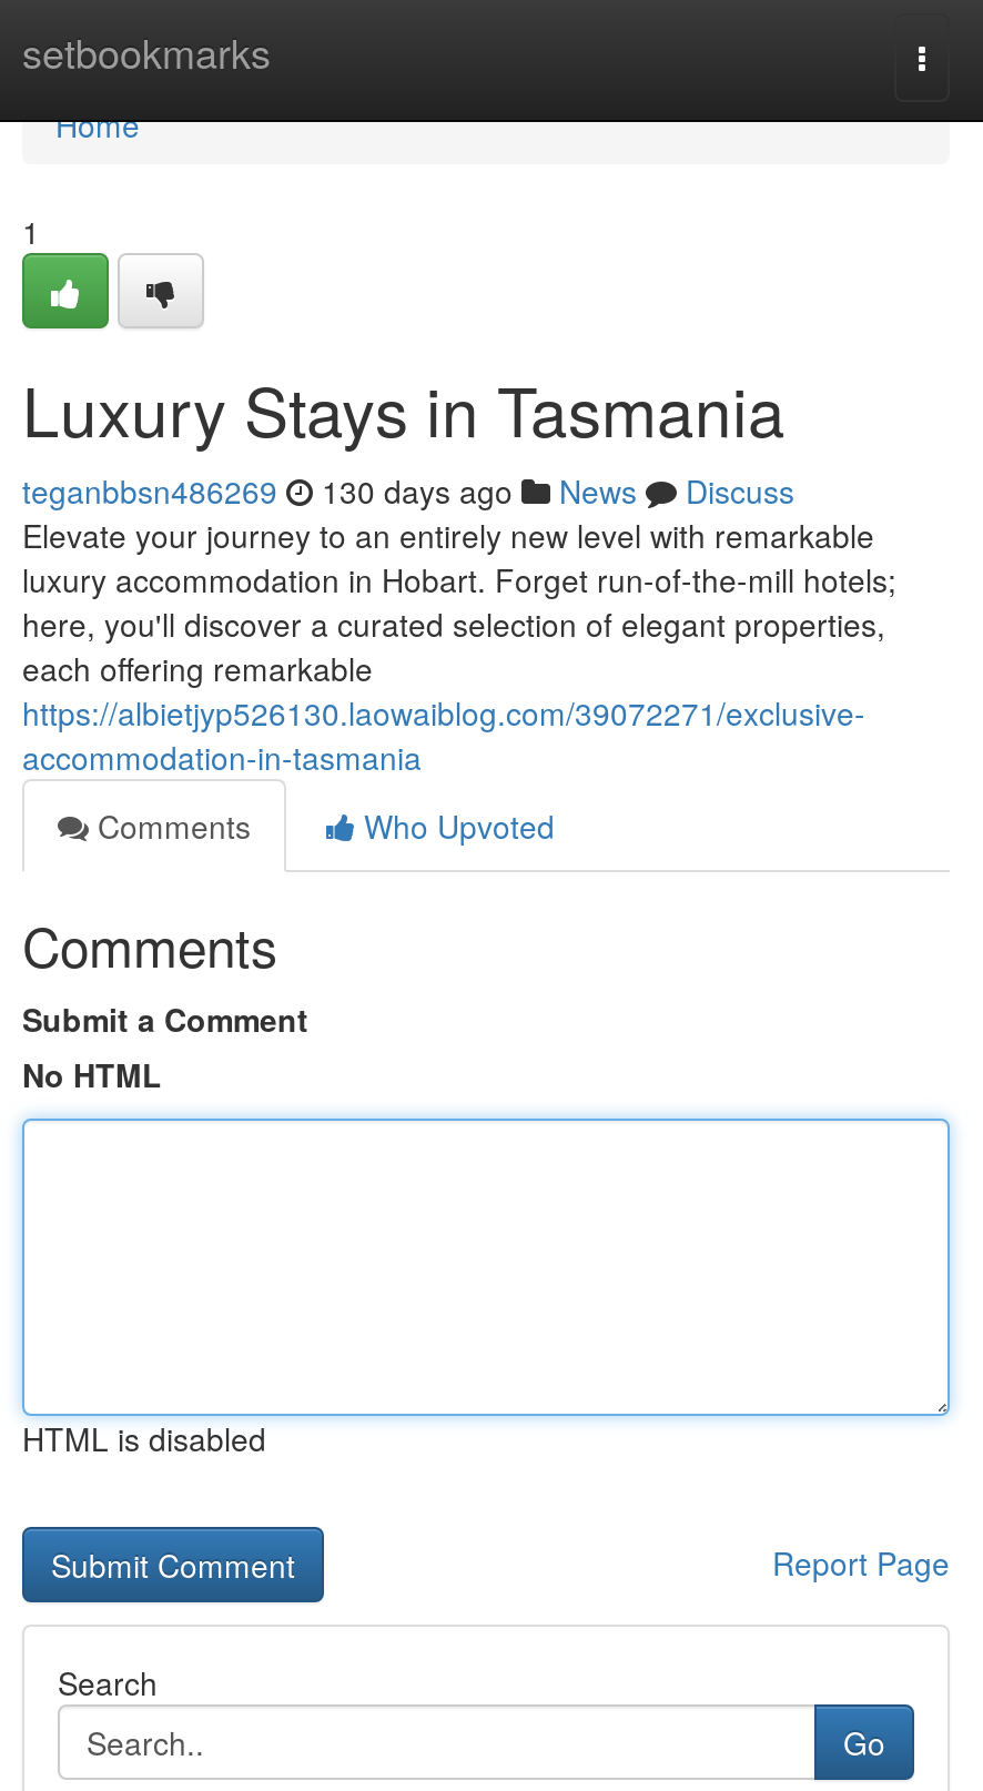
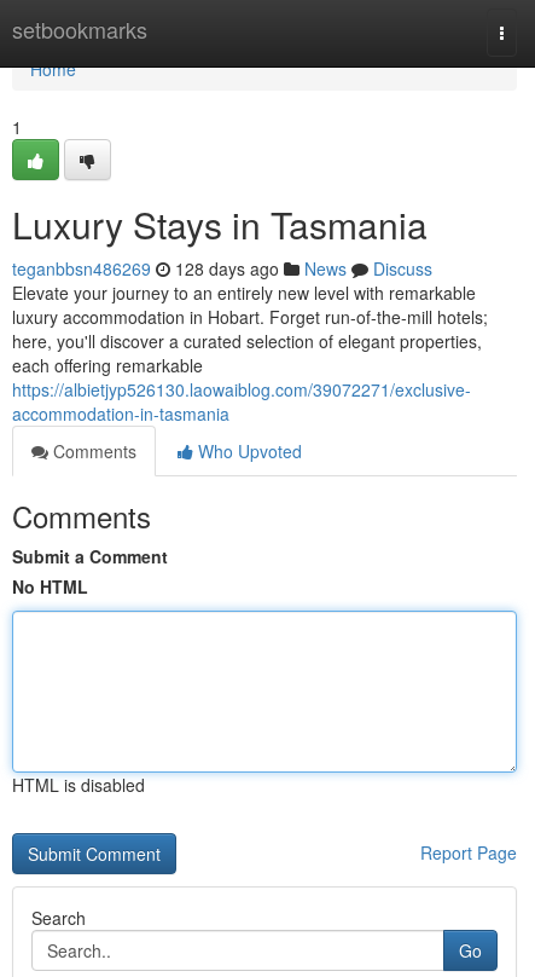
[22,468,794,513] teganbbsn486269 130 days ago News Discuss -> [12,256,432,281] teganbbsn486269 128 days ago News Discuss

